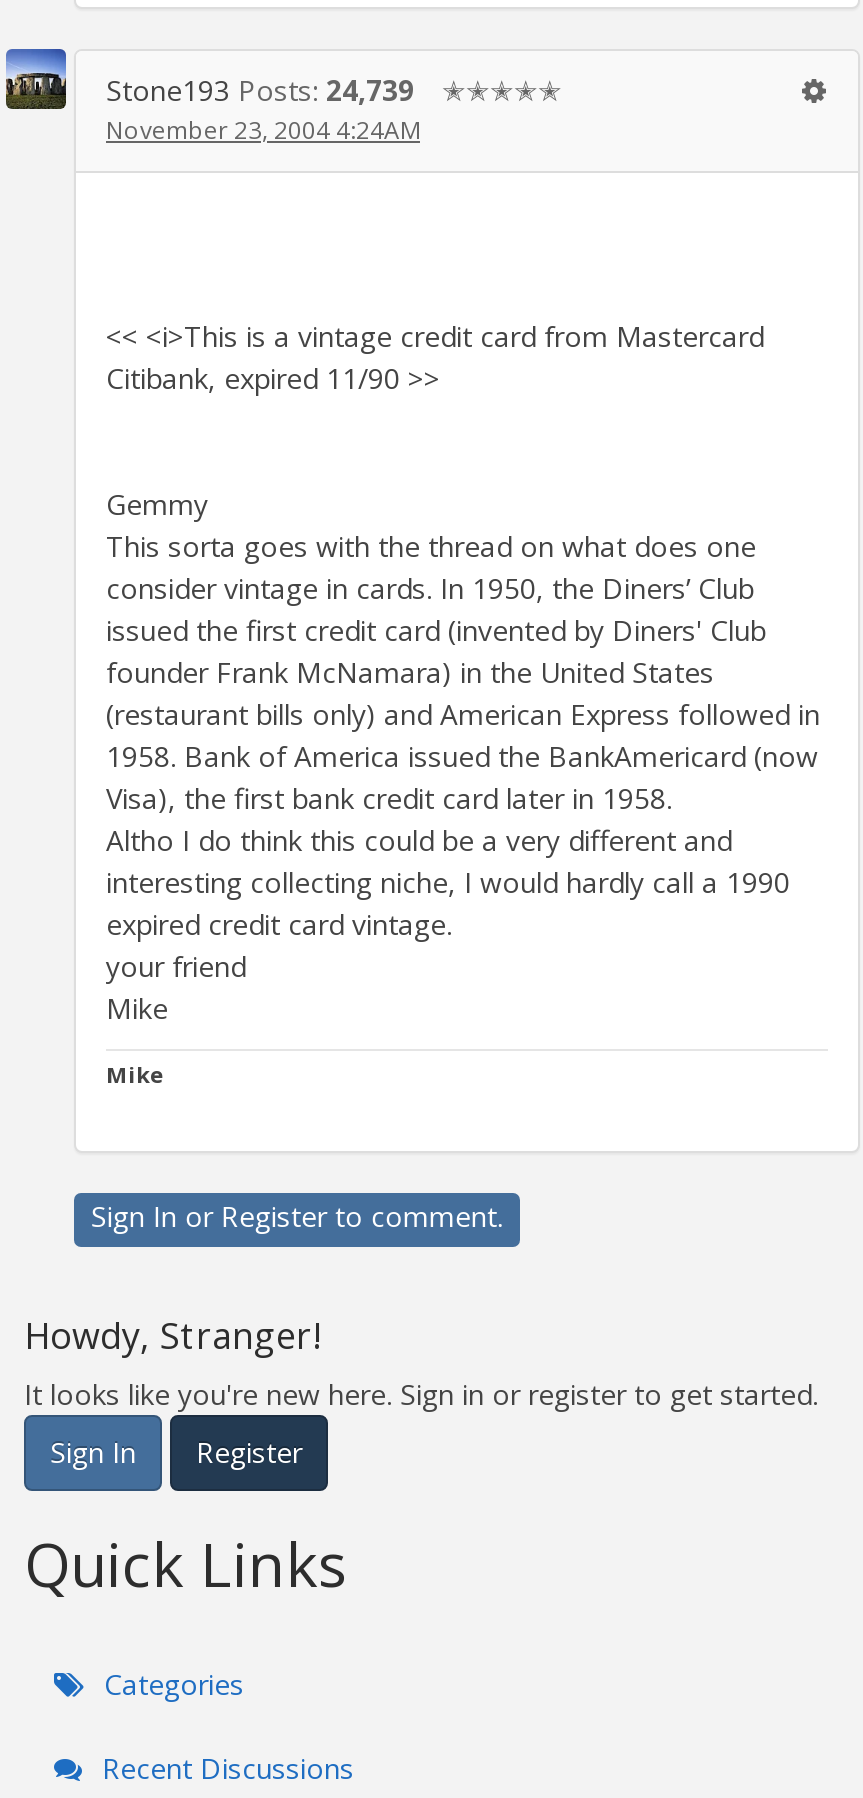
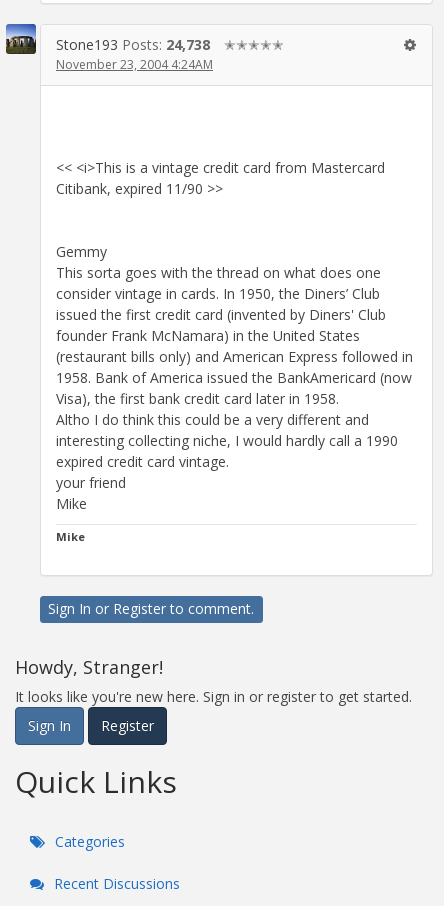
[106,70,414,108] Stone193 Posts: 24,739 -> [56,35,210,54] Stone193 Posts: 24,738

